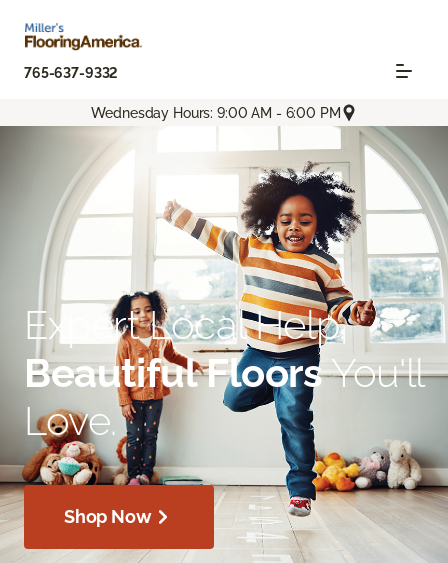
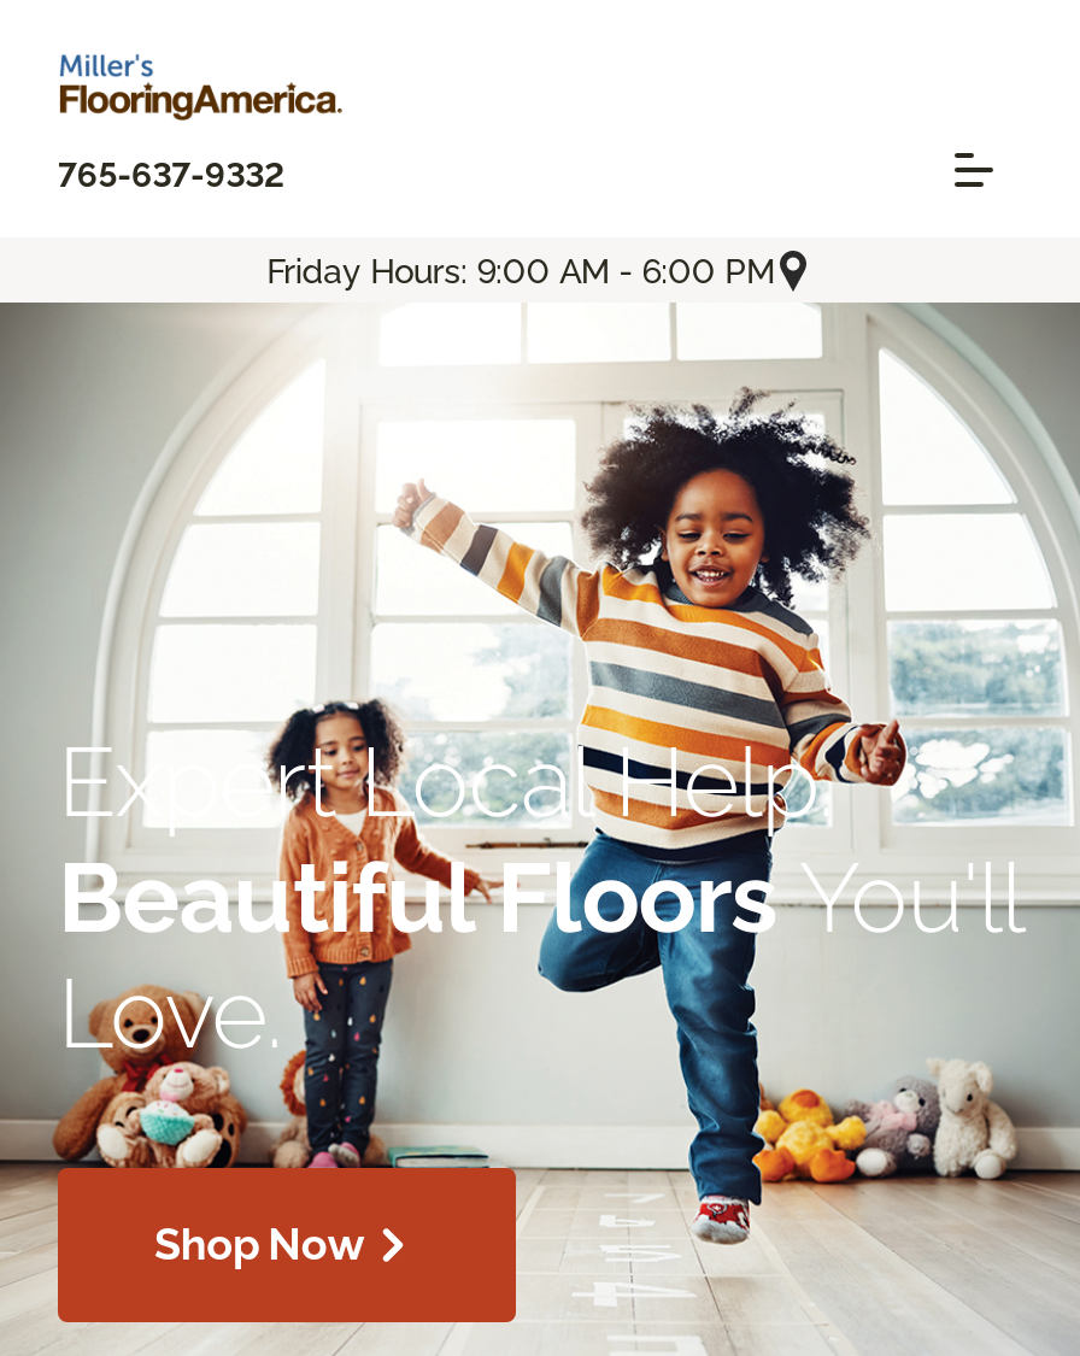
[91,105,341,121] Wednesday Hours: 9:00 AM - 6:00 PM -> [267,251,775,290] Friday Hours: 9:00 AM - 6:00 PM

